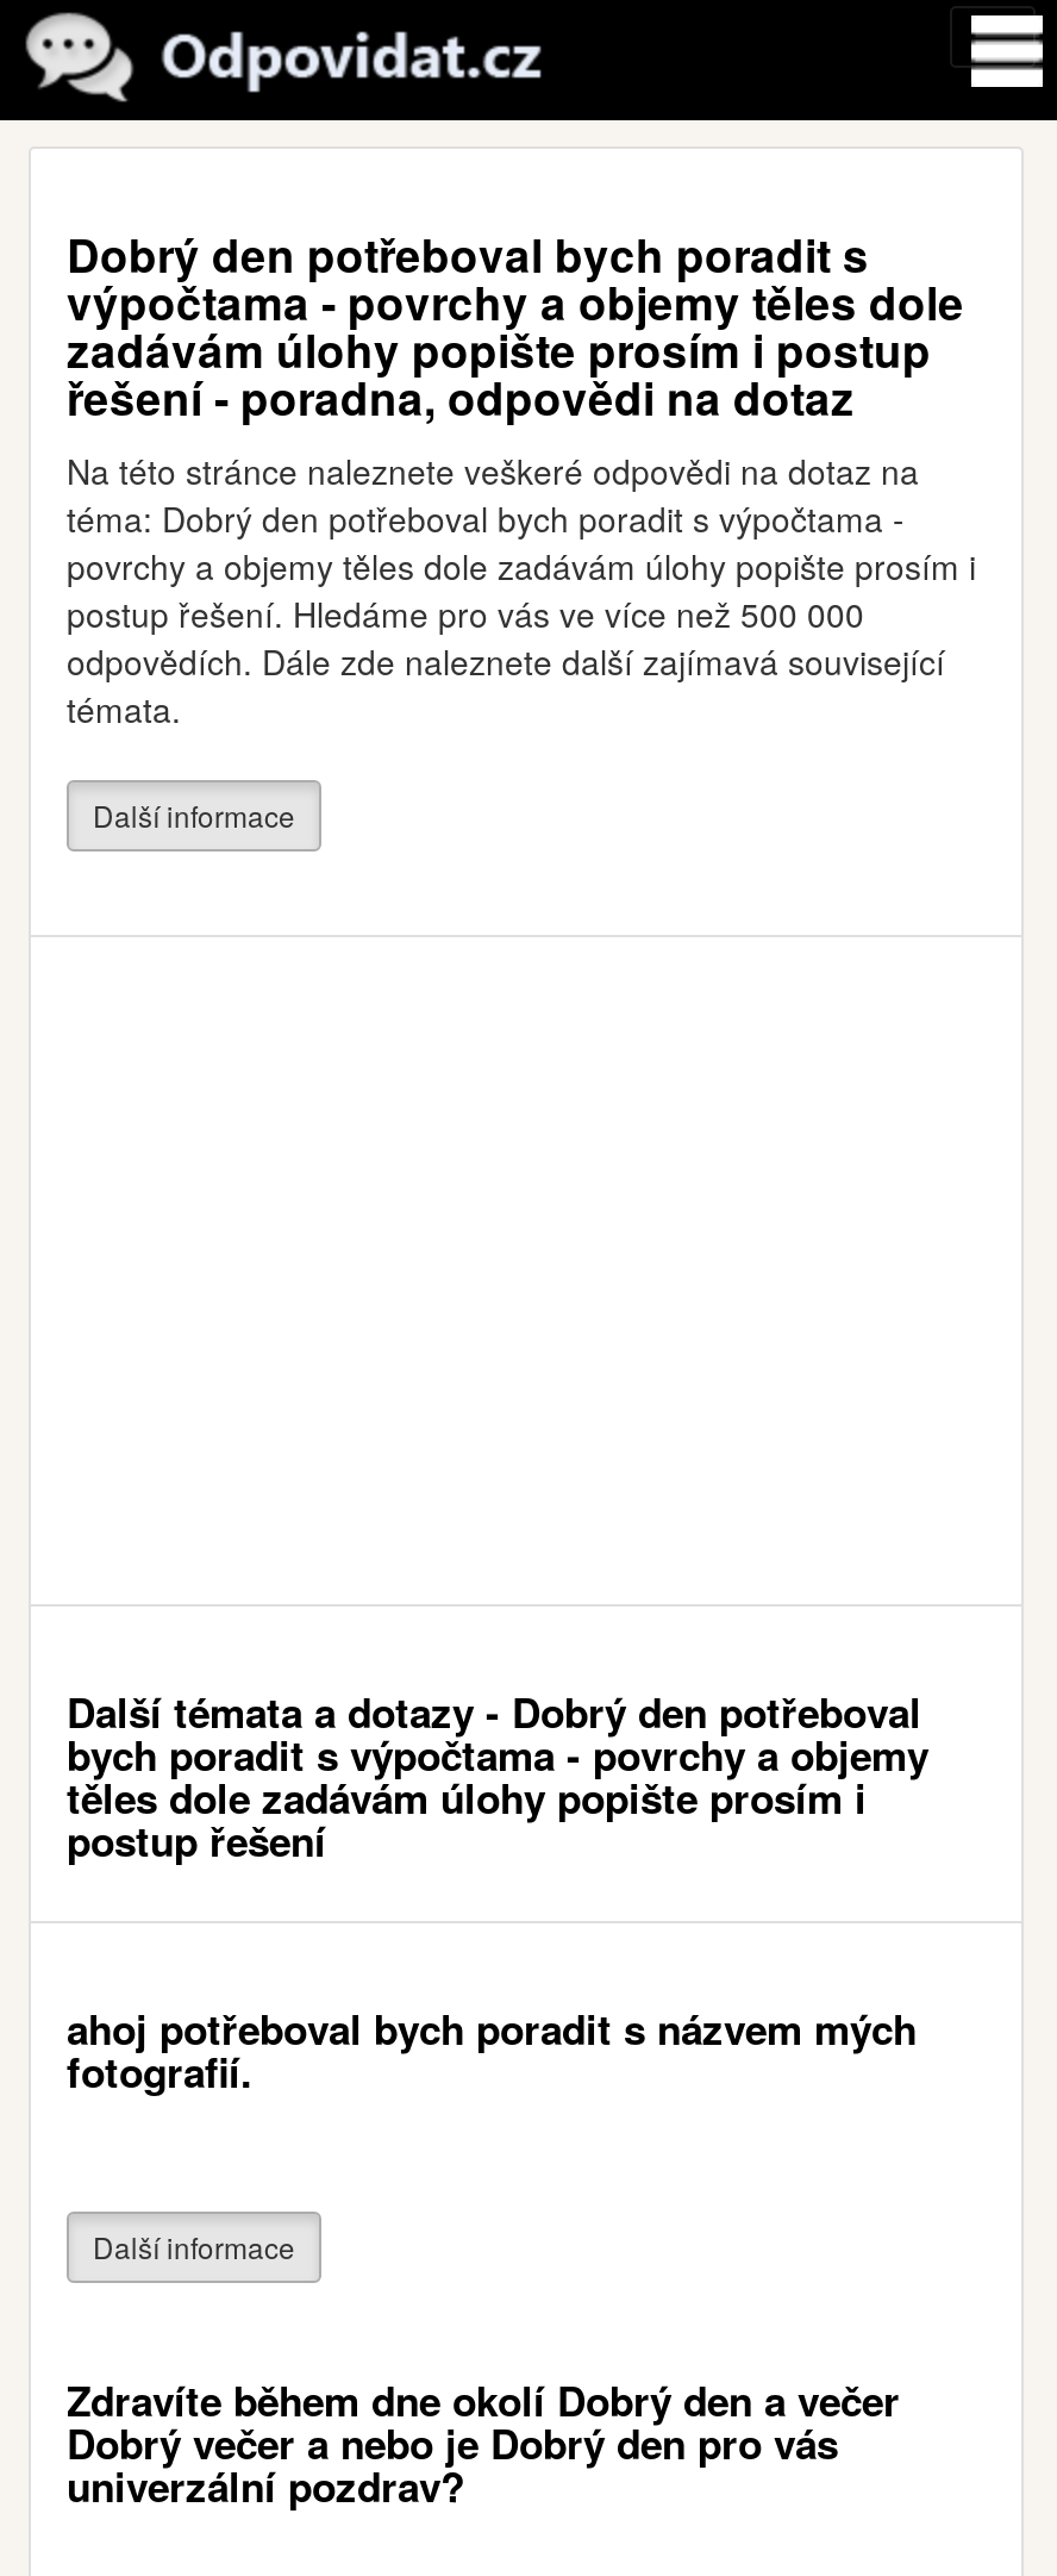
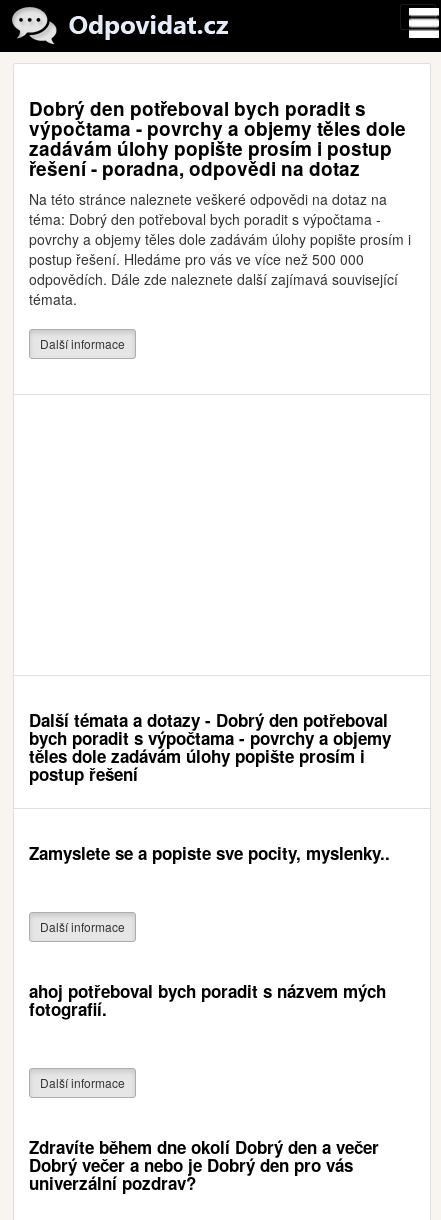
none -> [29,841,390,935] Zamyslete se a popiste sve pocity, myslenky.. | Další informace

